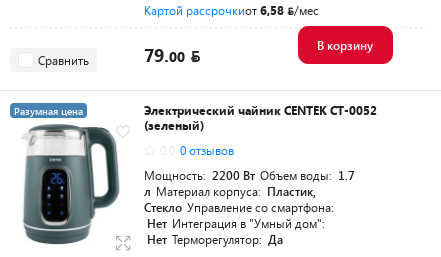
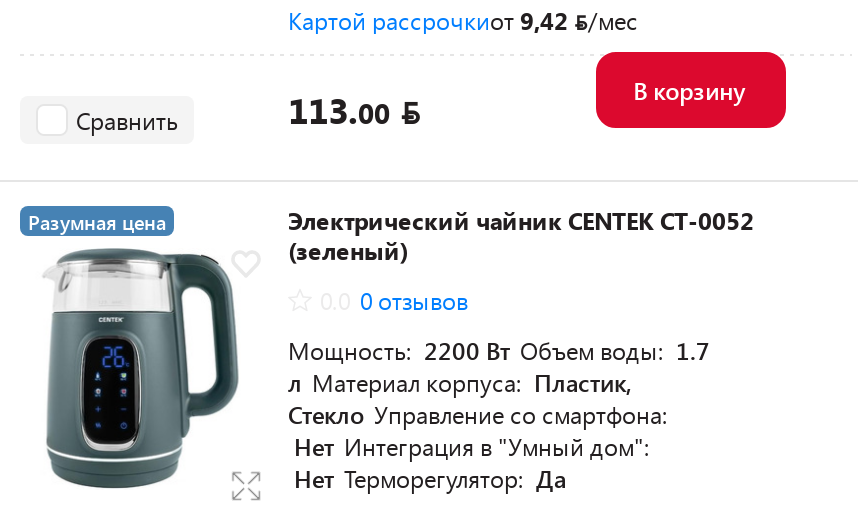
[144,2,284,18] Картой рассрочкиот 6,58 -> [288,5,568,37] Картой рассрочкиот 9,42
[144,43,185,67] 79.00 -> [288,86,390,134] 113.00

